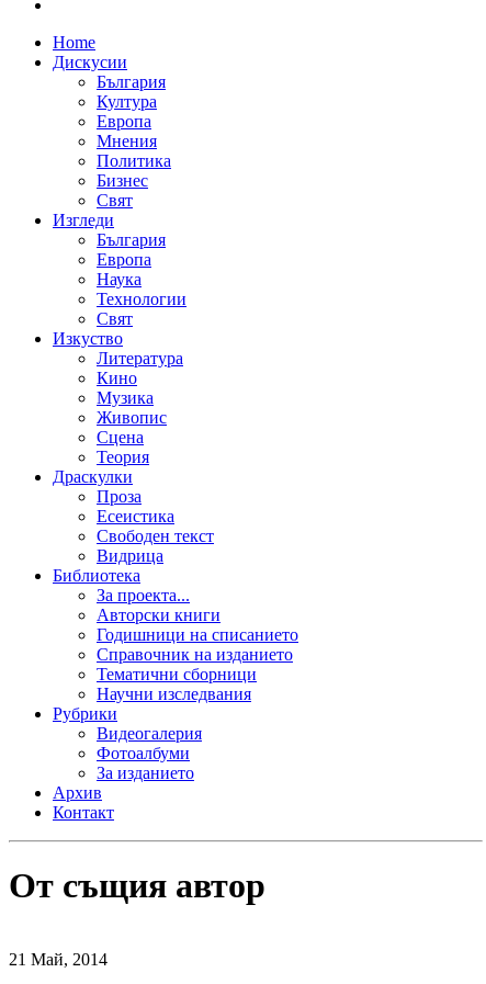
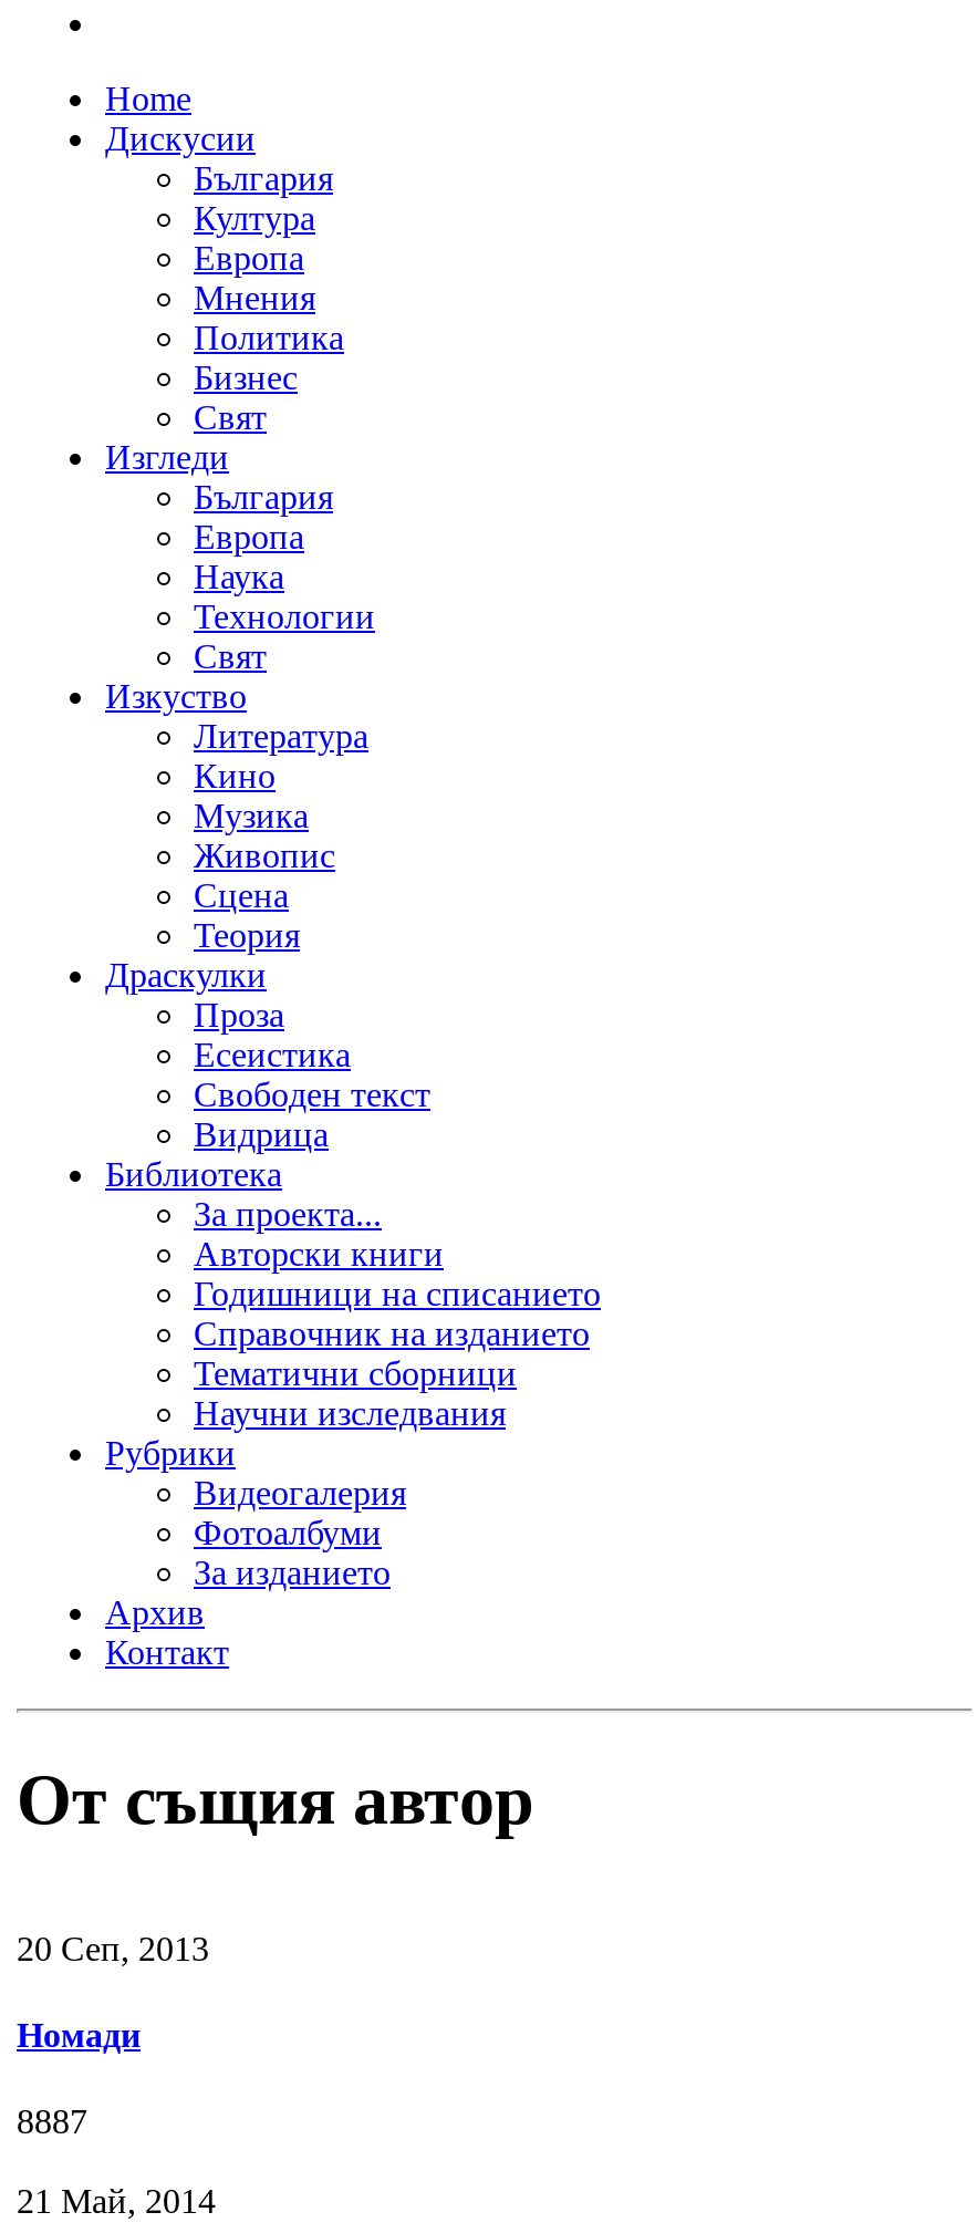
none -> [17,1930,209,2141] 20 Сeп, 2013 | Номади | 8887

